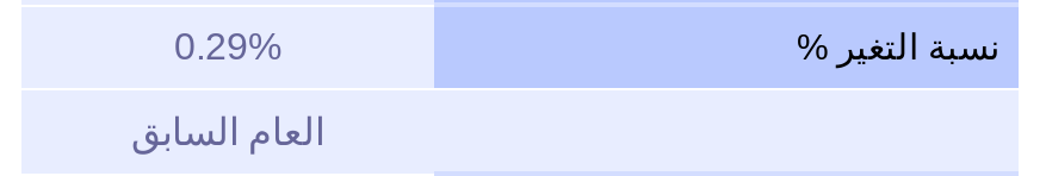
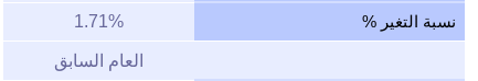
[174,25,281,66] 0.29% -> [74,12,124,30] 1.71%

